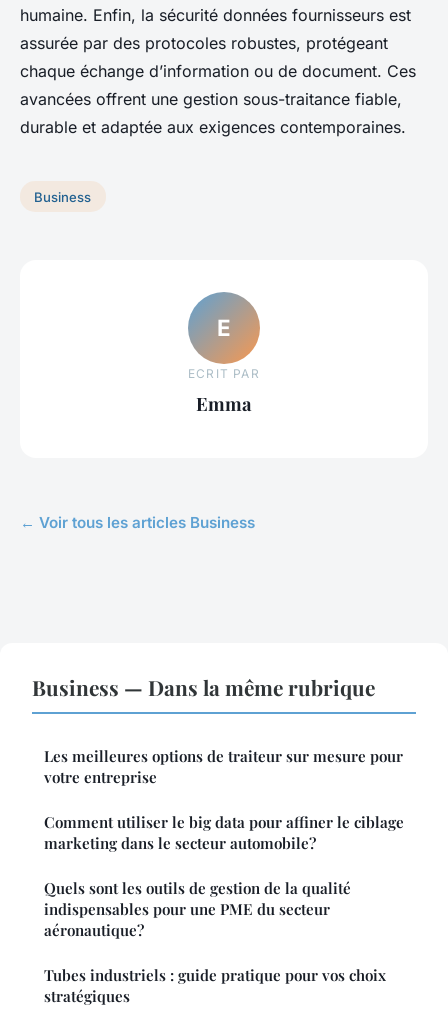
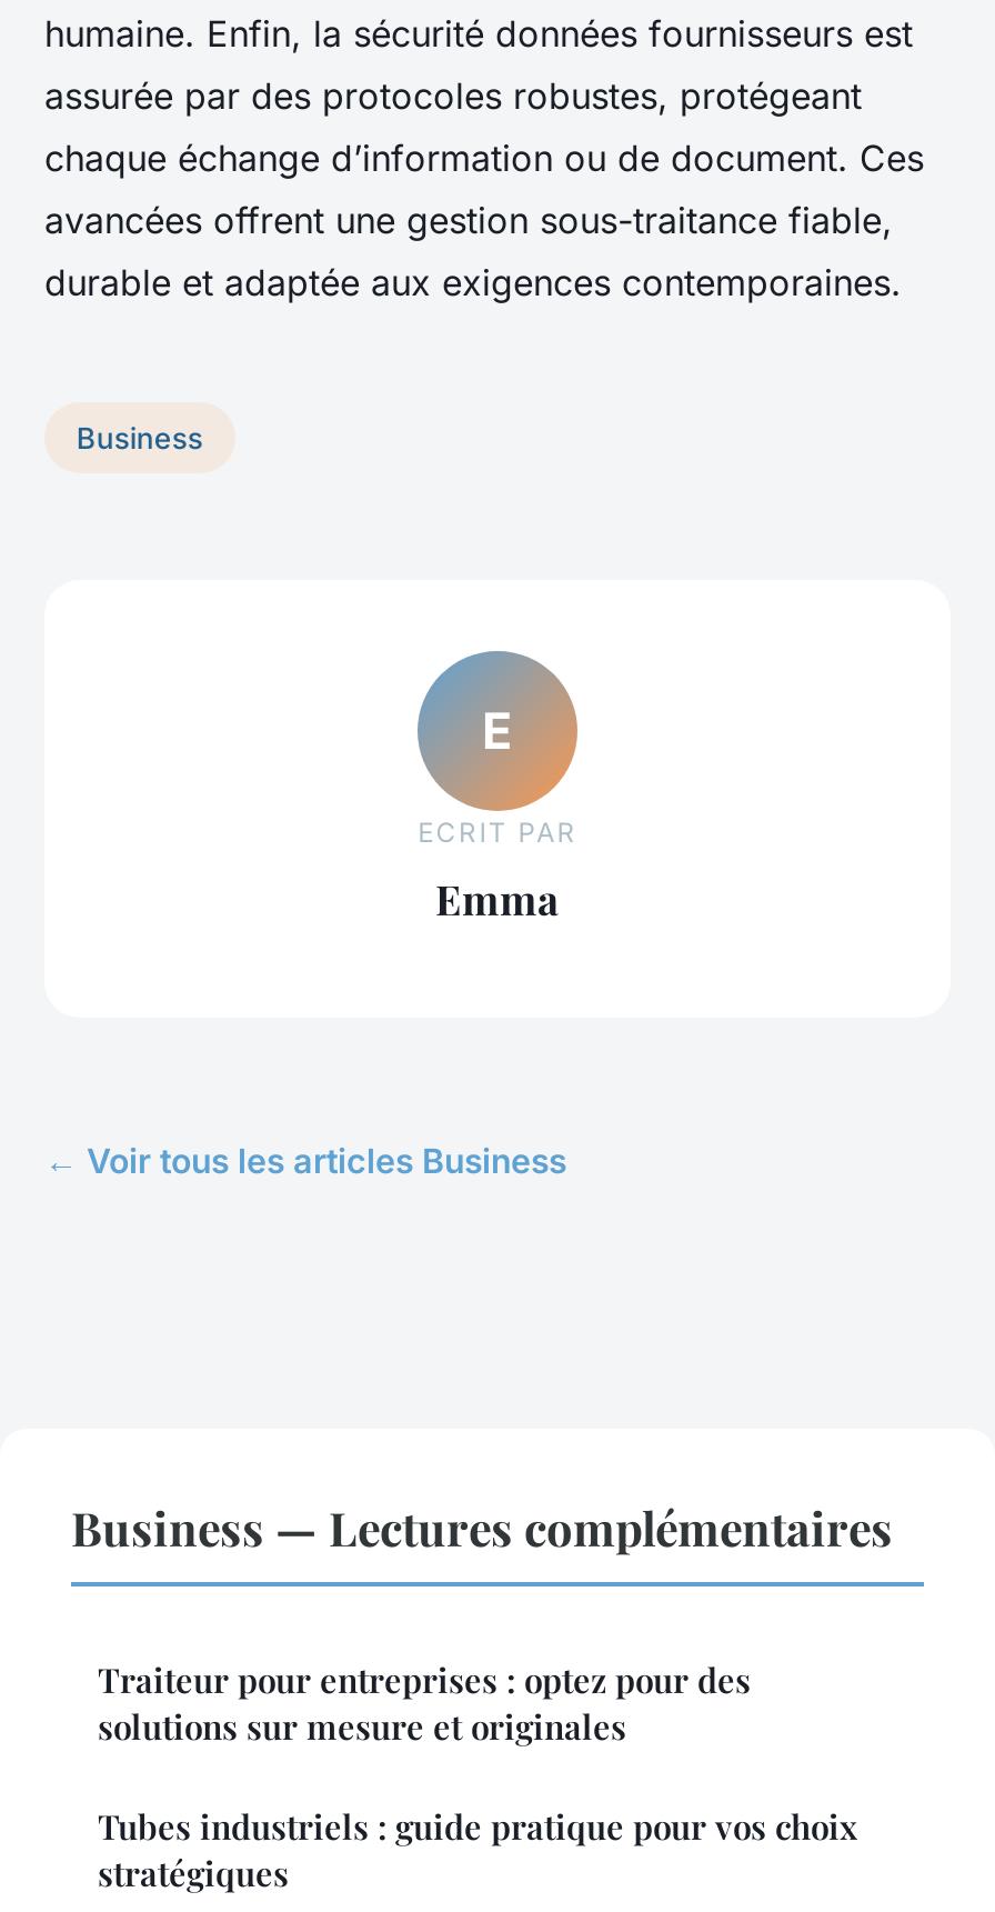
[32,673,404,940] Business — Dans la même rubrique | Les meilleures options de traiteur sur mesure pour | votre entreprise | Comment utiliser le big data pour affiner le ciblage | marketing dans le secteur automobile? | Quels sont les outils de gestion de la qualité | indispensables pour une PME du secteur | aéronautique? -> [71,1495,893,1748] Business — Lectures complémentaires | Traiteur pour entreprises : optez pour des | solutions sur mesure et originales

